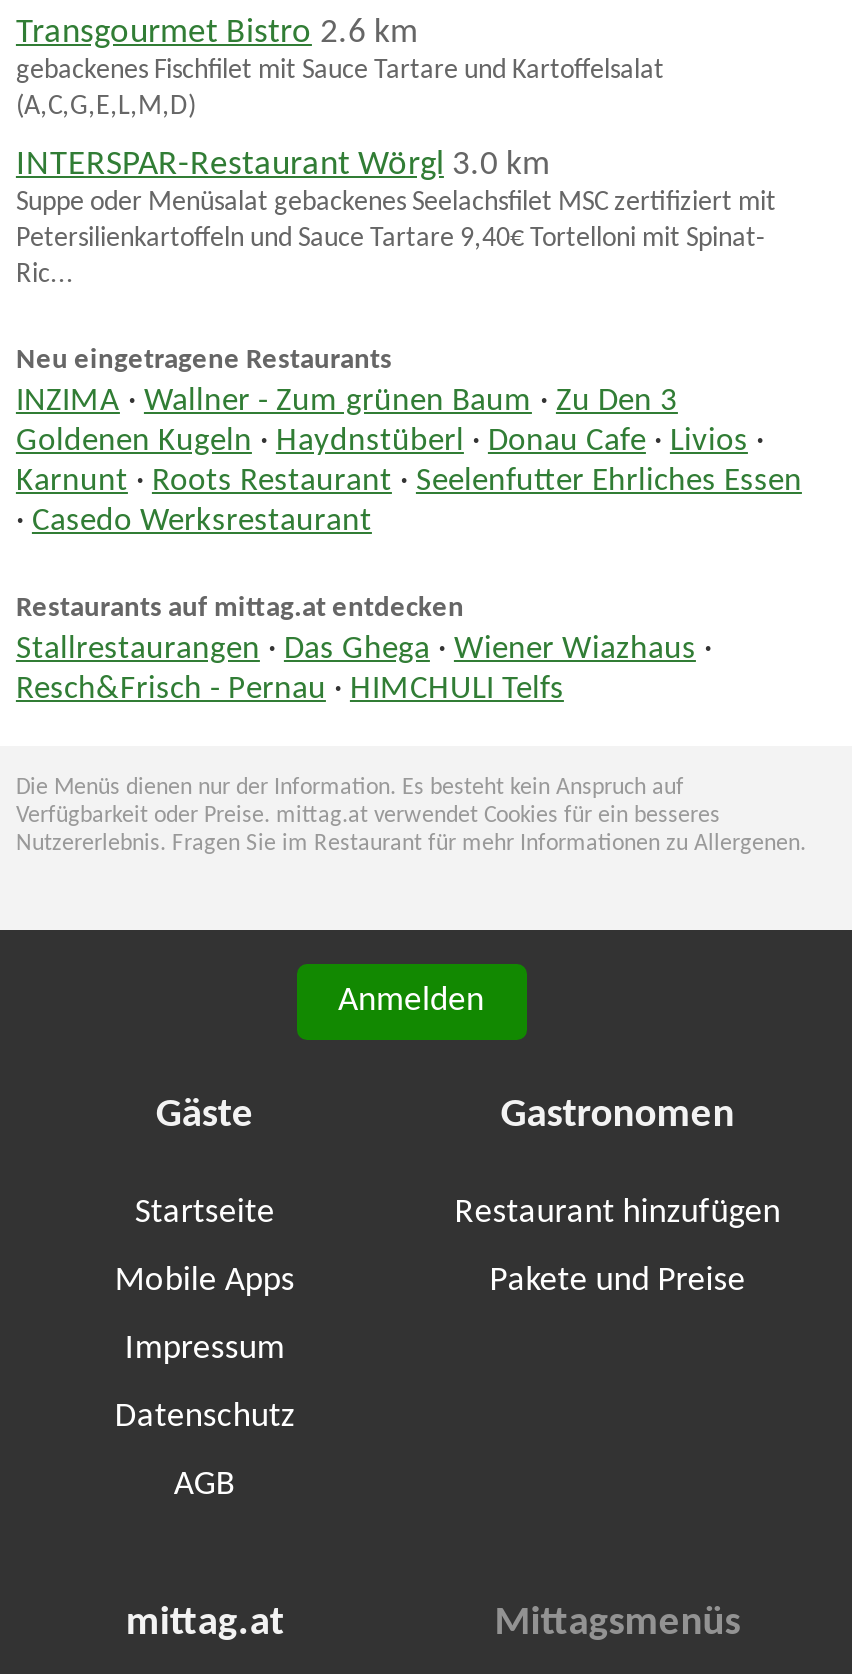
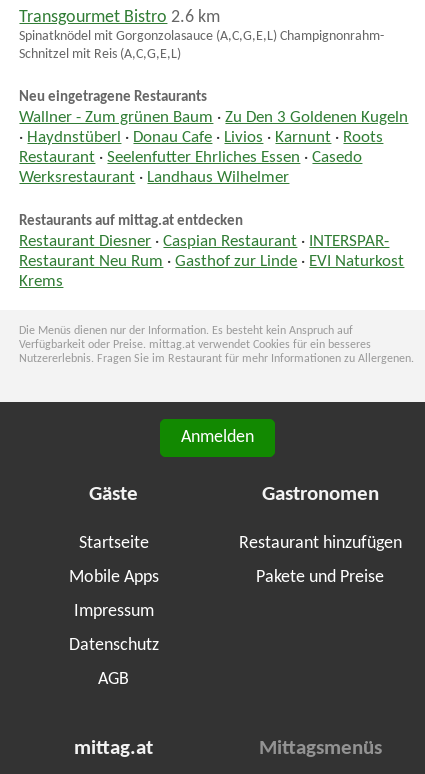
[16,57,776,290] gebackenes Fischfilet mit Sauce Tartare und Kartoffelsalat | (A,C,G,E,L,M,D) | INTERSPAR-Restaurant Wörgl 3.0 km | Suppe oder Menüsalat gebackenes Seelachsfilet MSC zertifiziert mit | Petersilienkartoffeln und Sauce Tartare 9,40€ Tortelloni mit Spinat- | Ric... -> [19,29,384,62] Spinatknödel mit Gorgonzolasauce (A,C,G,E,L) Champignonrahm- | Schnitzel mit Reis (A,C,G,E,L)
moved [16,345,392,375] -> [19,90,207,105]: Neu eingetragene Restaurants
[16,386,802,538] INZIMA · Wallner - Zum grünen Baum · Zu Den 3 | Goldenen Kugeln · Haydnstüberl · Donau Cafe · Livios · | Karnunt · Roots Restaurant · Seelenfutter Ehrliches Essen | · Casedo Werksrestaurant -> [19,110,408,186] Wallner - Zum grünen Baum · Zu Den 3 Goldenen Kugeln | · Haydnstüberl · Donau Cafe · Livios · Karnunt · Roots | Restaurant · Seelenfutter Ehrliches Essen · Casedo | Werksrestaurant · Landhaus Wilhelmer
moved [16,593,464,623] -> [19,214,243,229]: Restaurants auf mittag.at entdecken
[16,634,712,706] Stallrestaurangen · Das Ghega · Wiener Wiazhaus · | Resch&Frisch - Pernau · HIMCHULI Telfs -> [19,234,404,290] Restaurant Diesner · Caspian Restaurant · INTERSPAR- | Restaurant Neu Rum · Gasthof zur Linde · EVI Naturkost | Krems

